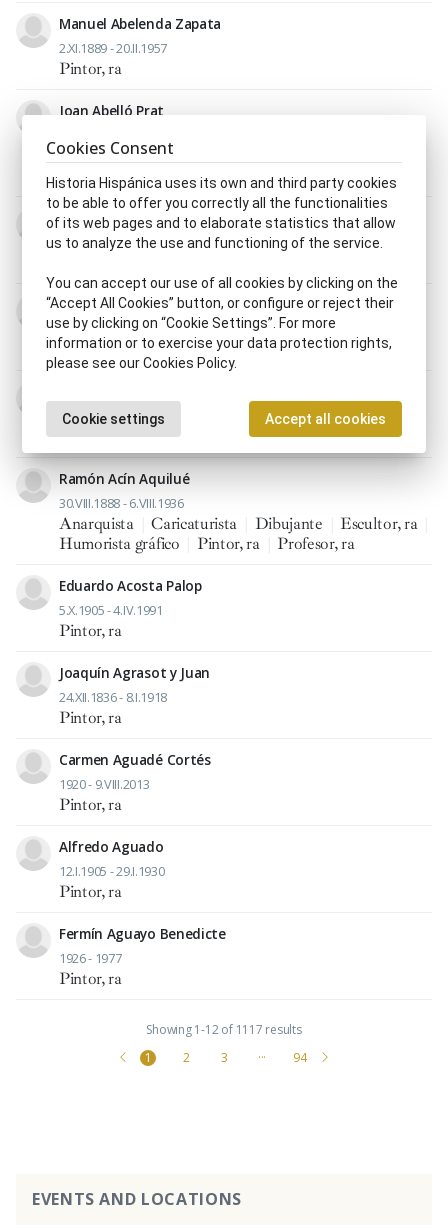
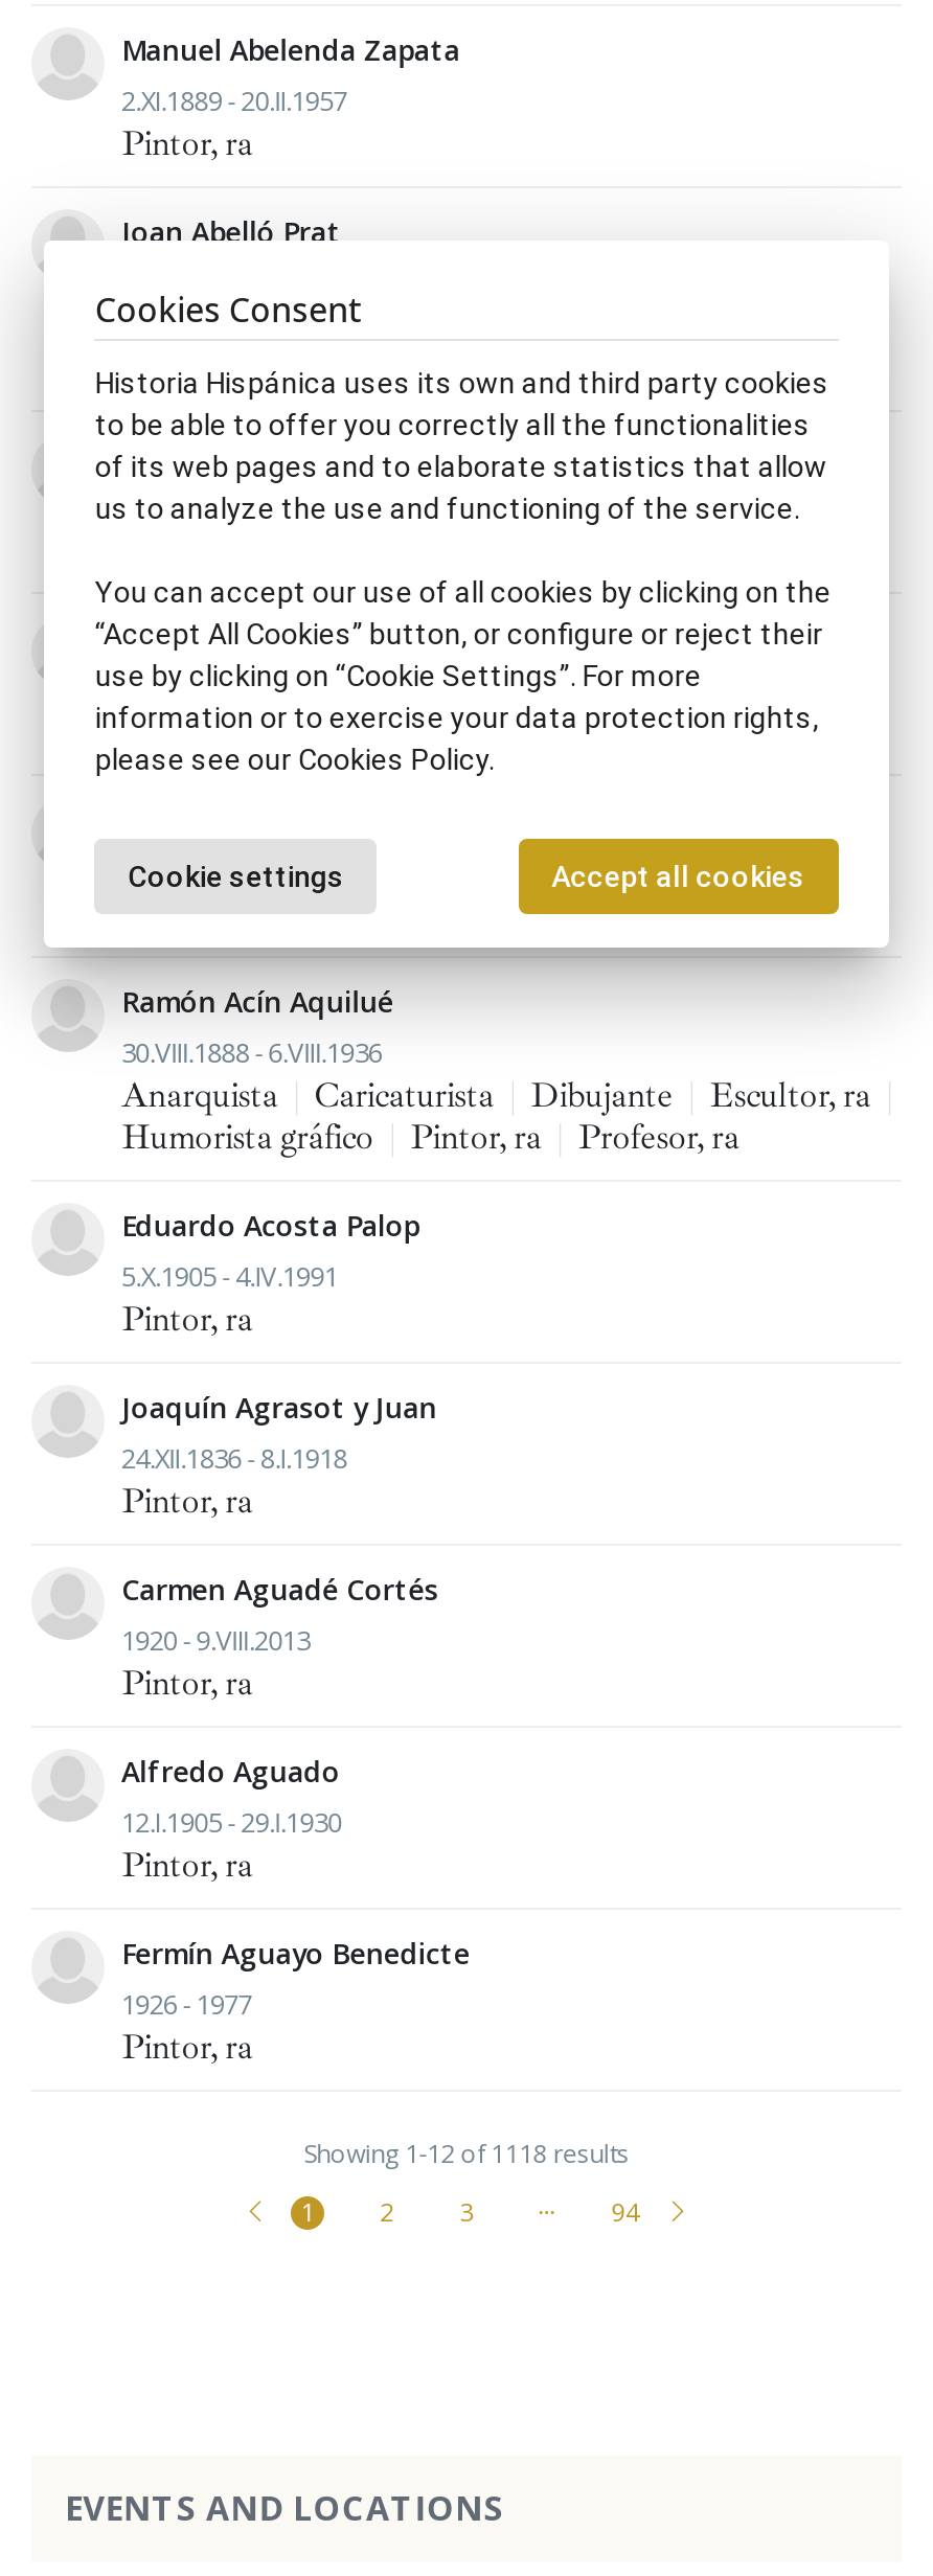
[146,1021,302,1038] Showing 1-12 of 1117 results -> [304,2135,629,2171] Showing 1-12 of 1118 results

